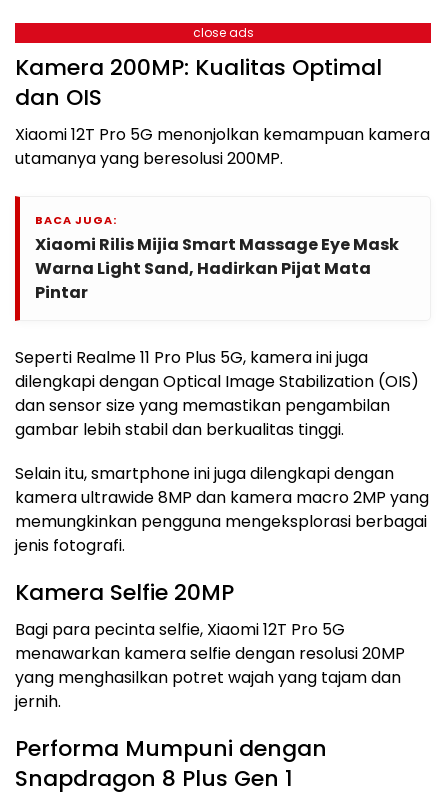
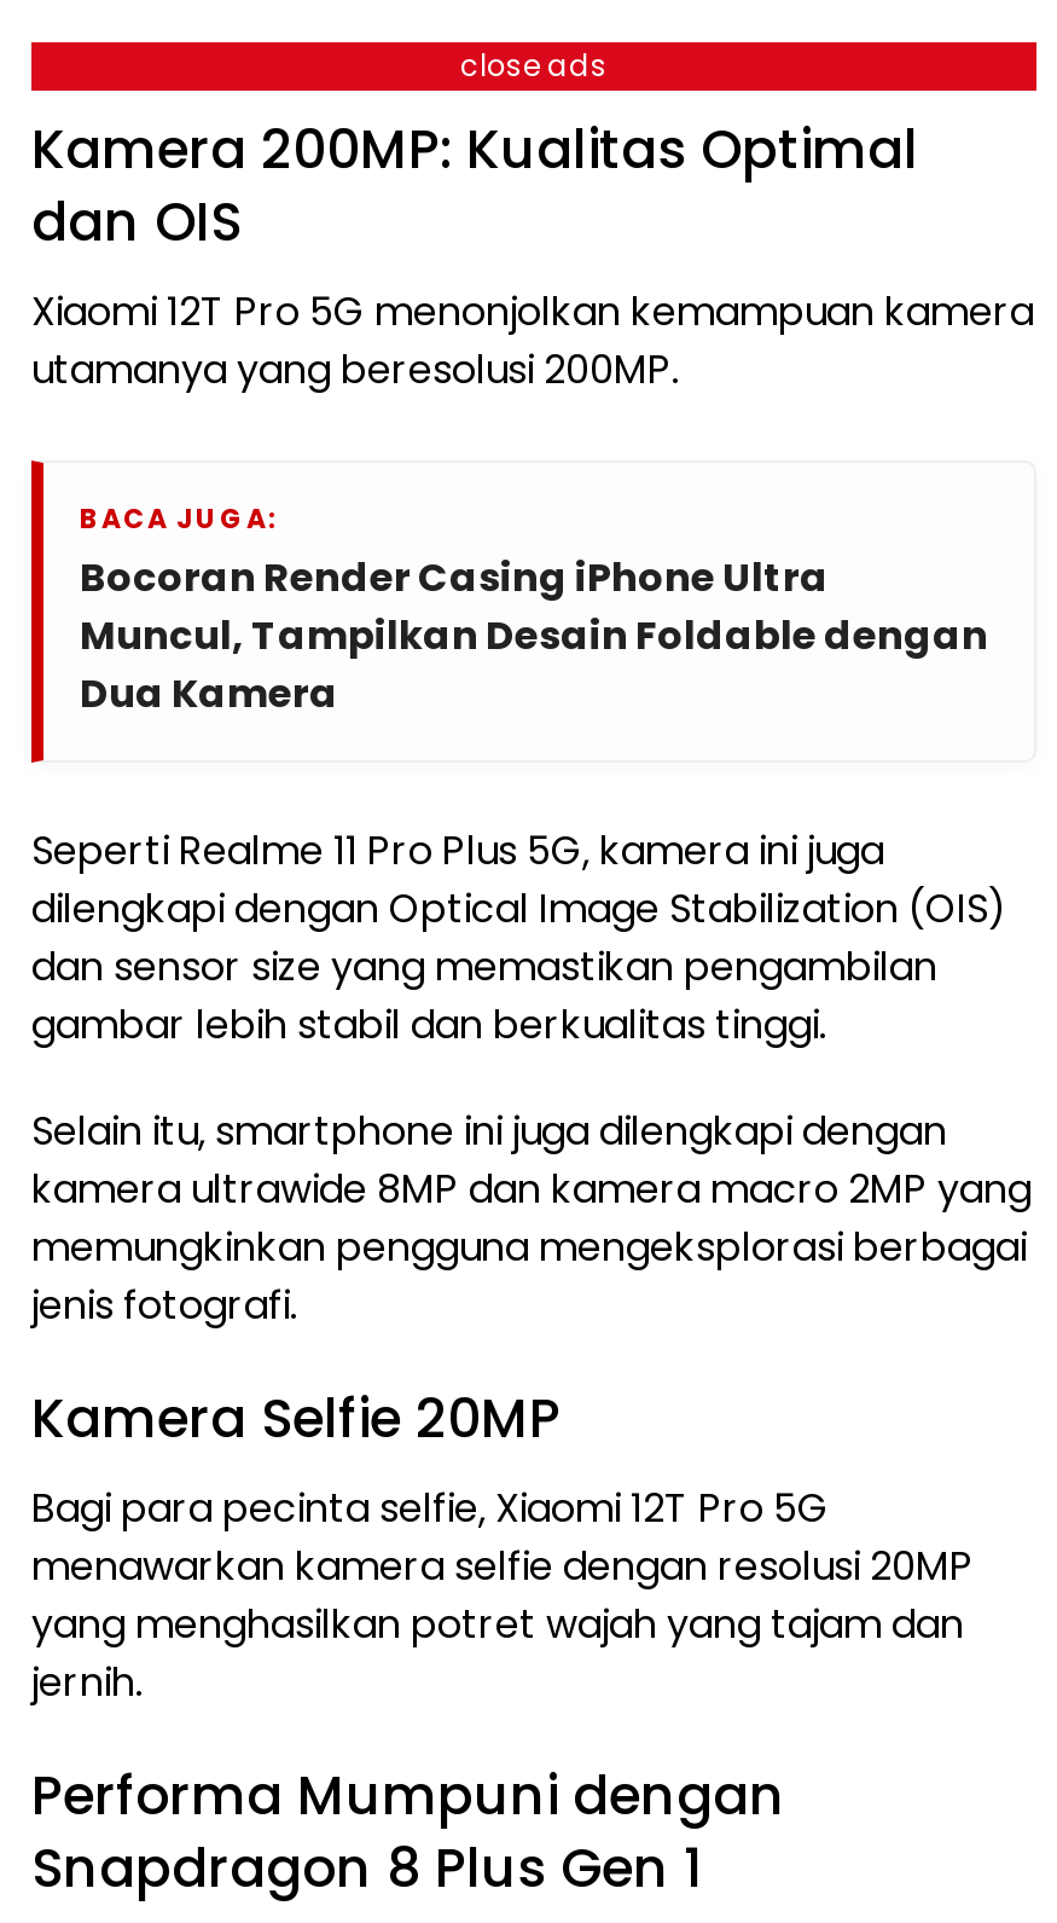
[35,233,399,304] Xiaomi Rilis Mijia Smart Massage Eye Mask | Warna Light Sand, Hadirkan Pijat Mata | Pintar -> [80,549,988,721] Bocoran Render Casing iPhone Ultra | Muncul, Tampilkan Desain Foldable dengan | Dua Kamera

